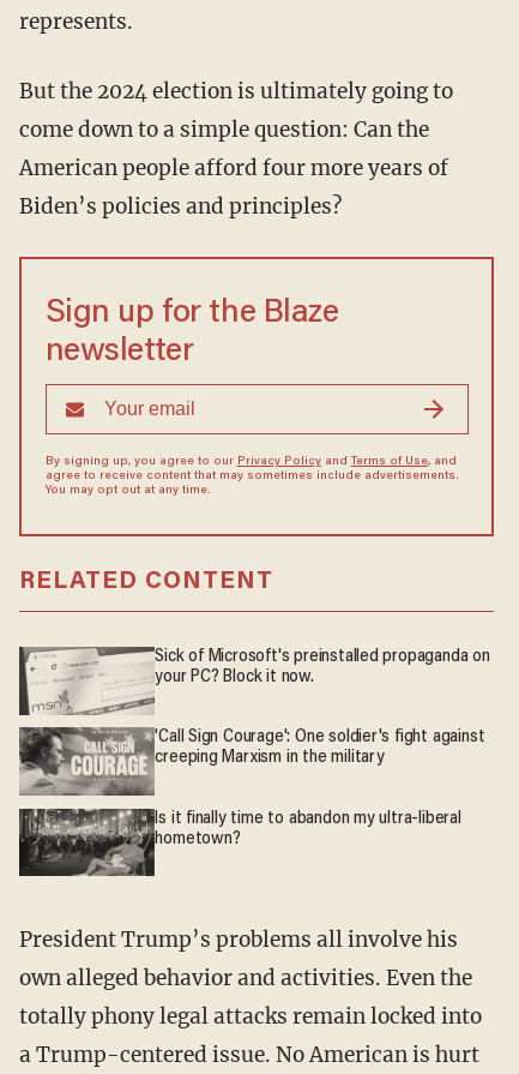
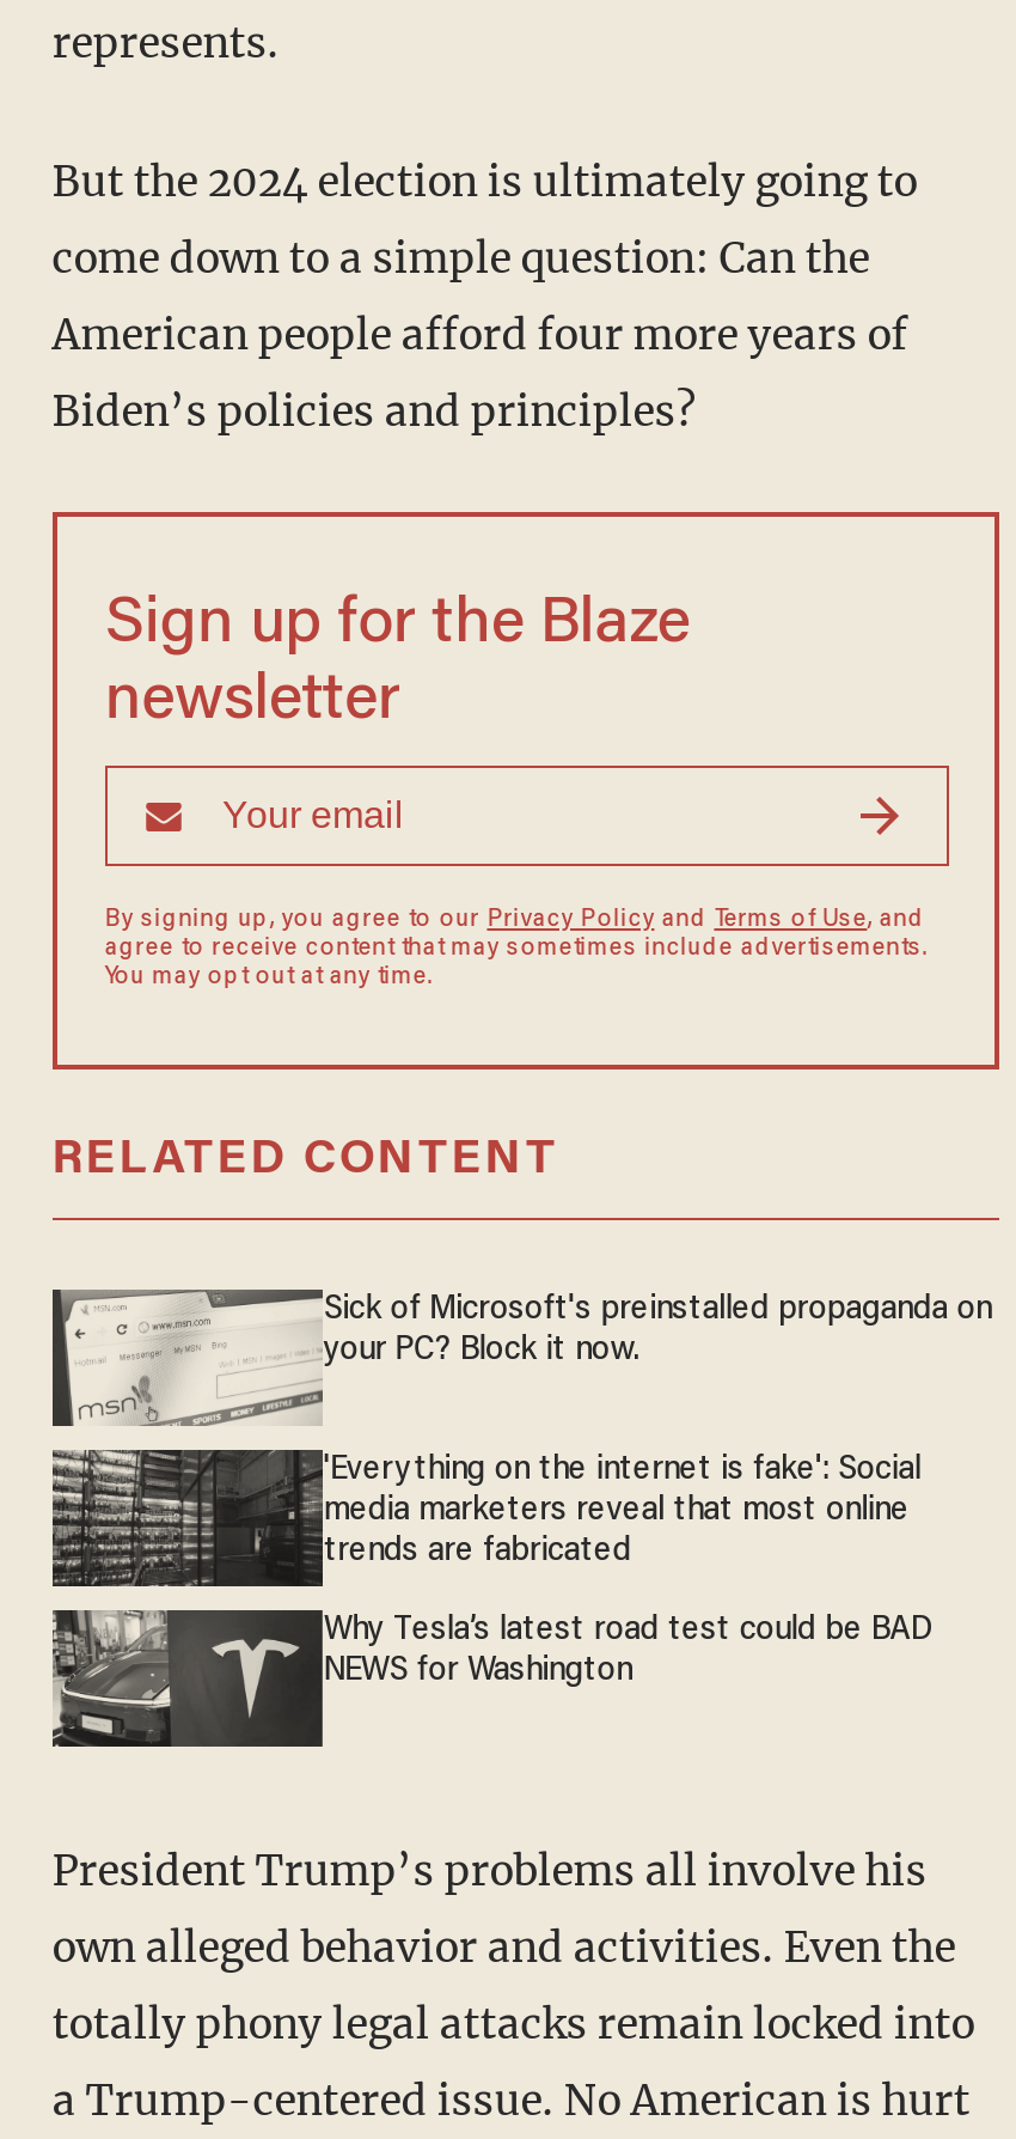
[19,727,485,797] [image] | 'Call Sign Courage': One soldier's fight against | creeping Marxism in the military -> [50,1450,921,1586] [image] | 'Everything on the internet is fake': Social | media marketers reveal that most online | trends are fabricated
[18,808,461,877] [image] | Is it finally time to abandon my ultra-liberal | hometown? -> [53,1608,932,1749] [image] | Why Tesla’s latest road test could be BAD | NEWS for Washington

